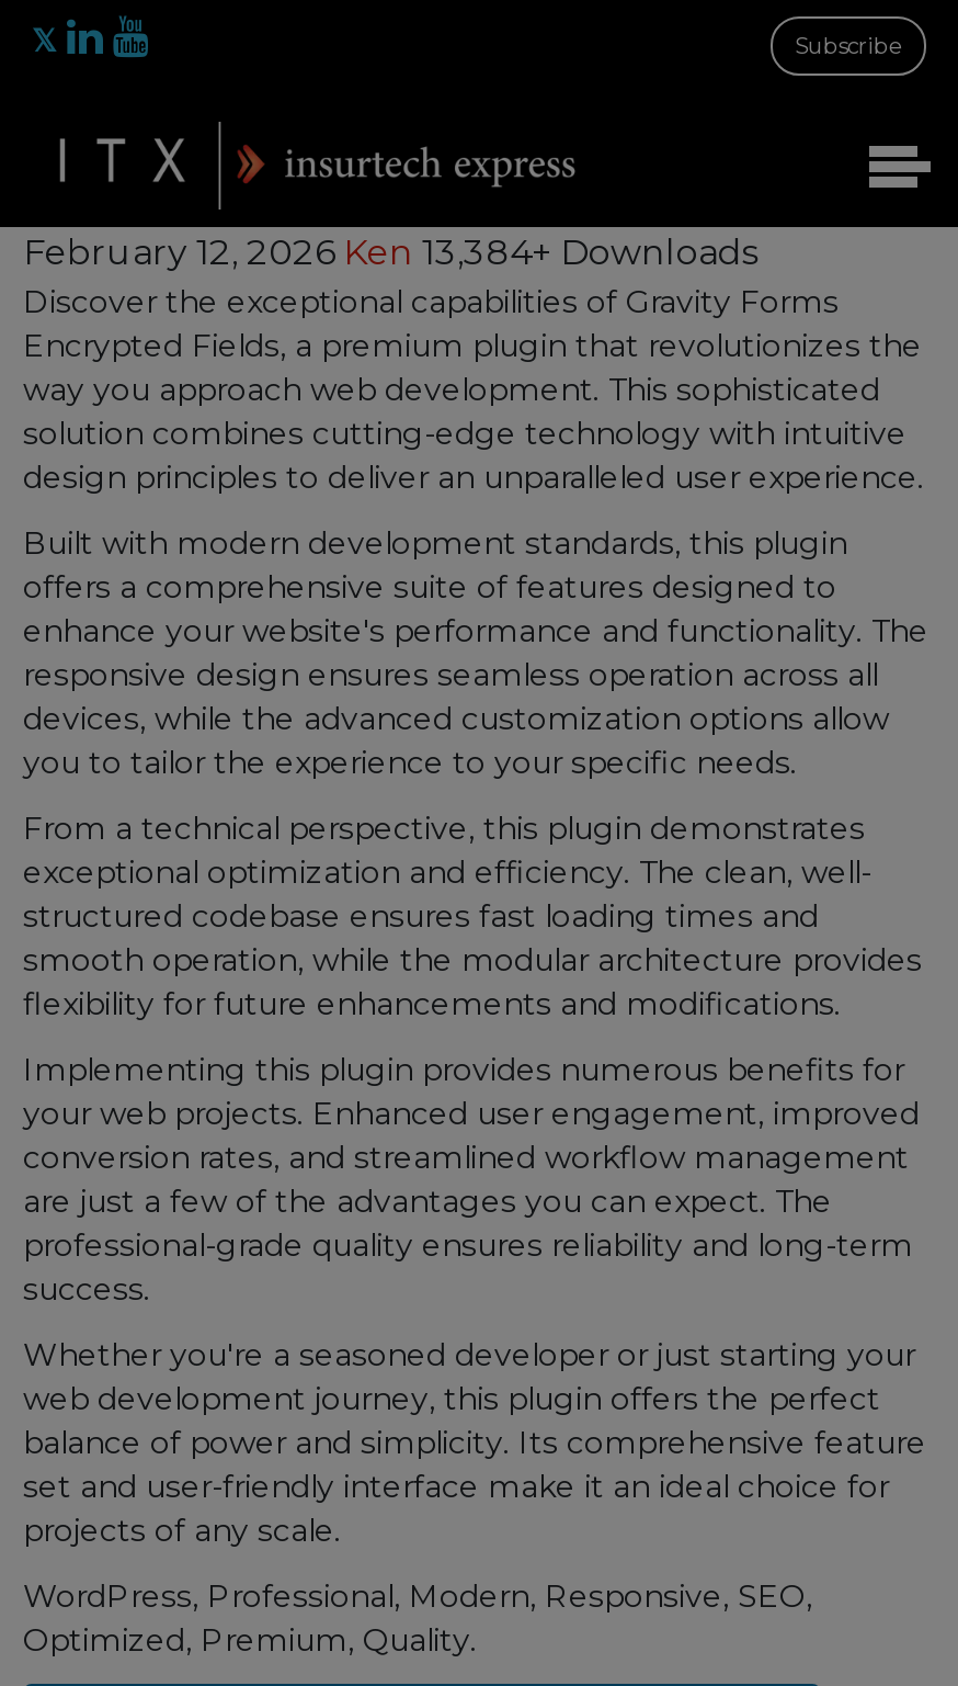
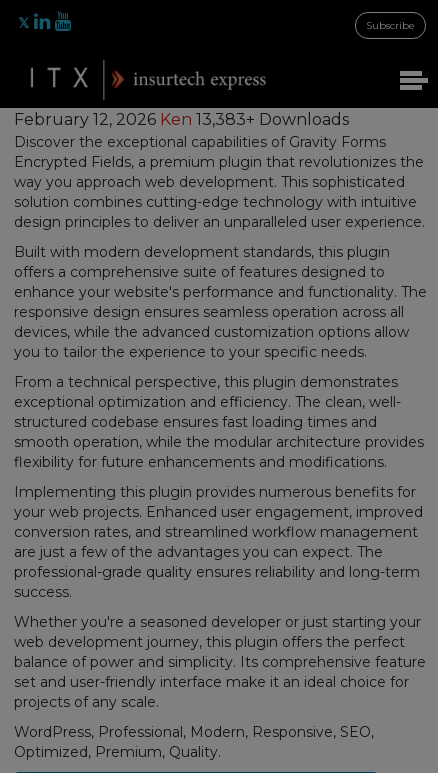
[23,232,757,273] February 12, 2026 Ken 13,384+ Downloads -> [14,110,349,129] February 12, 2026 Ken 13,383+ Downloads

